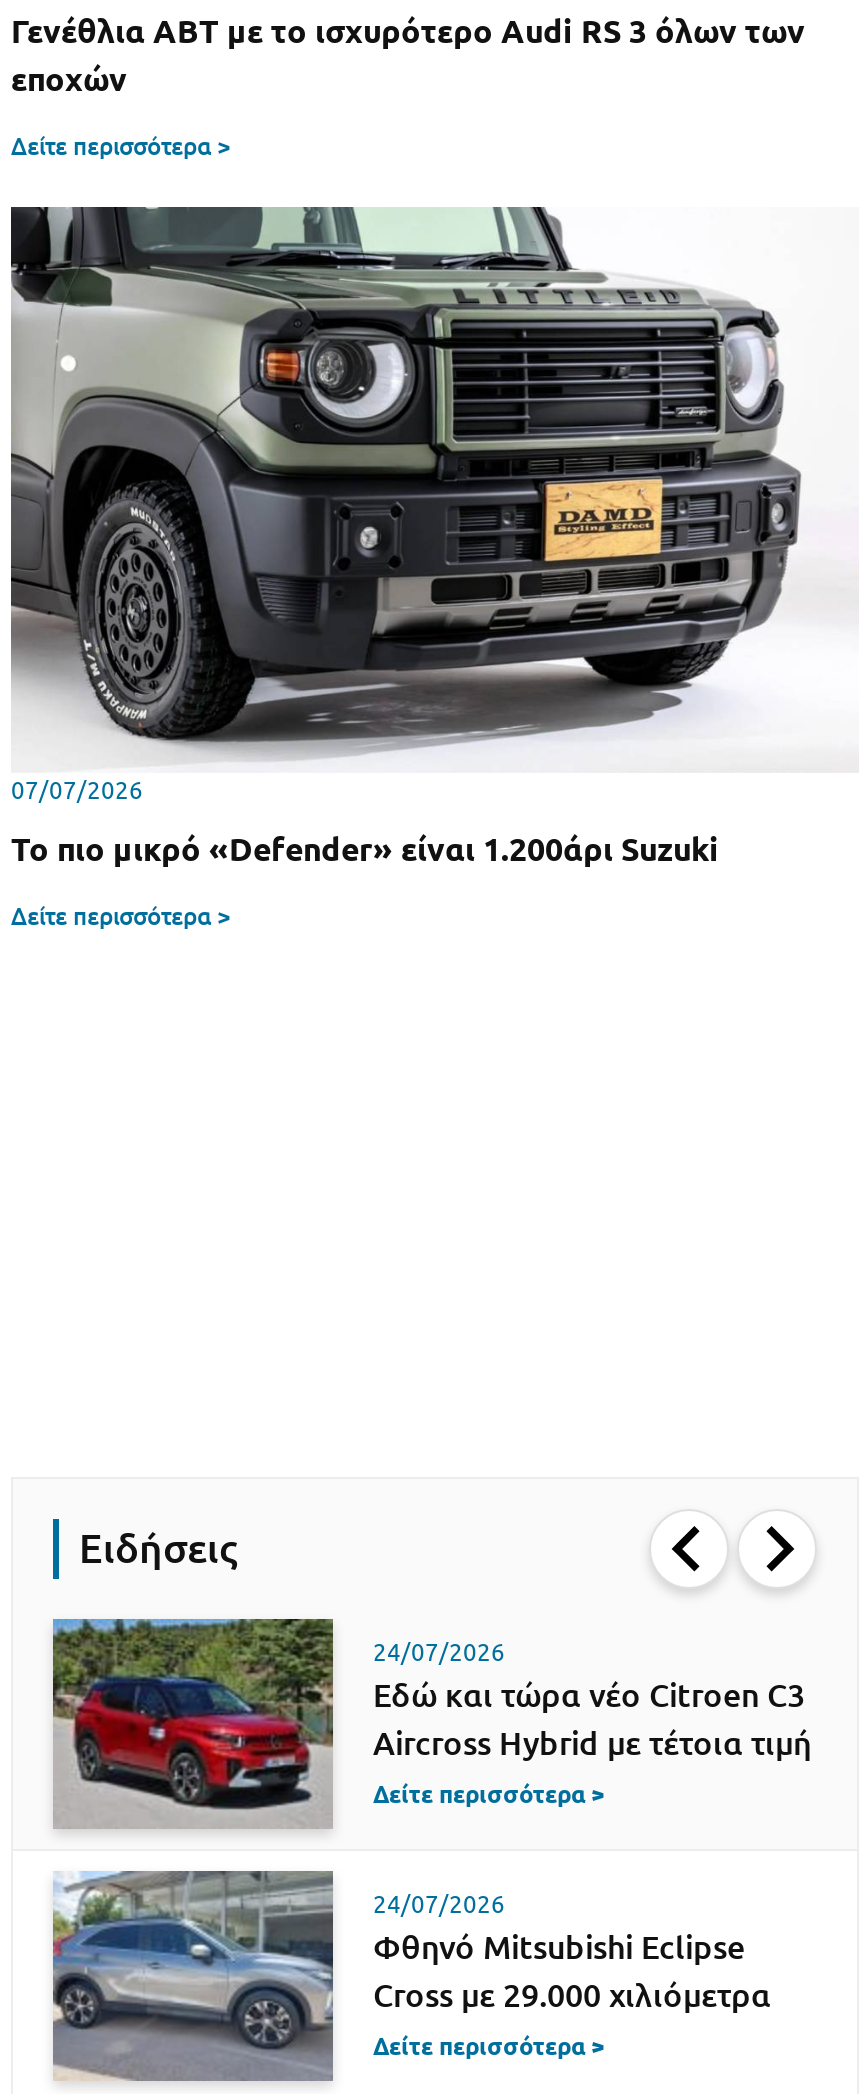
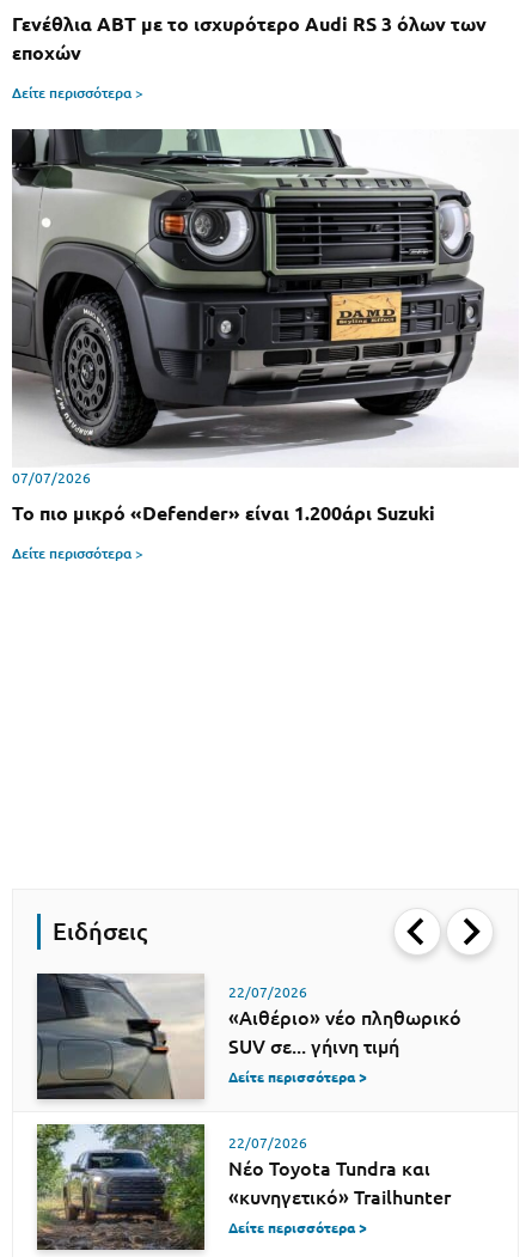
[53,1618,811,1830] [image] | 24/07/2026 | Εδώ και τώρα νέο Citroen C3 | Aircross Hybrid με τέτοια τιμή -> [36,972,461,1100] [image] | 22/07/2026 | «Αιθέριο» νέο πληθωρικό | SUV σε... γήινη τιμή
[53,1870,771,2082] [image] | 24/07/2026 | Φθηνό Mitsubishi Eclipse | Cross με 29.000 χιλιόμετρα -> [36,1123,451,1251] [image] | 22/07/2026 | Νέο Toyota Tundra και | «κυνηγετικό» Trailhunter

